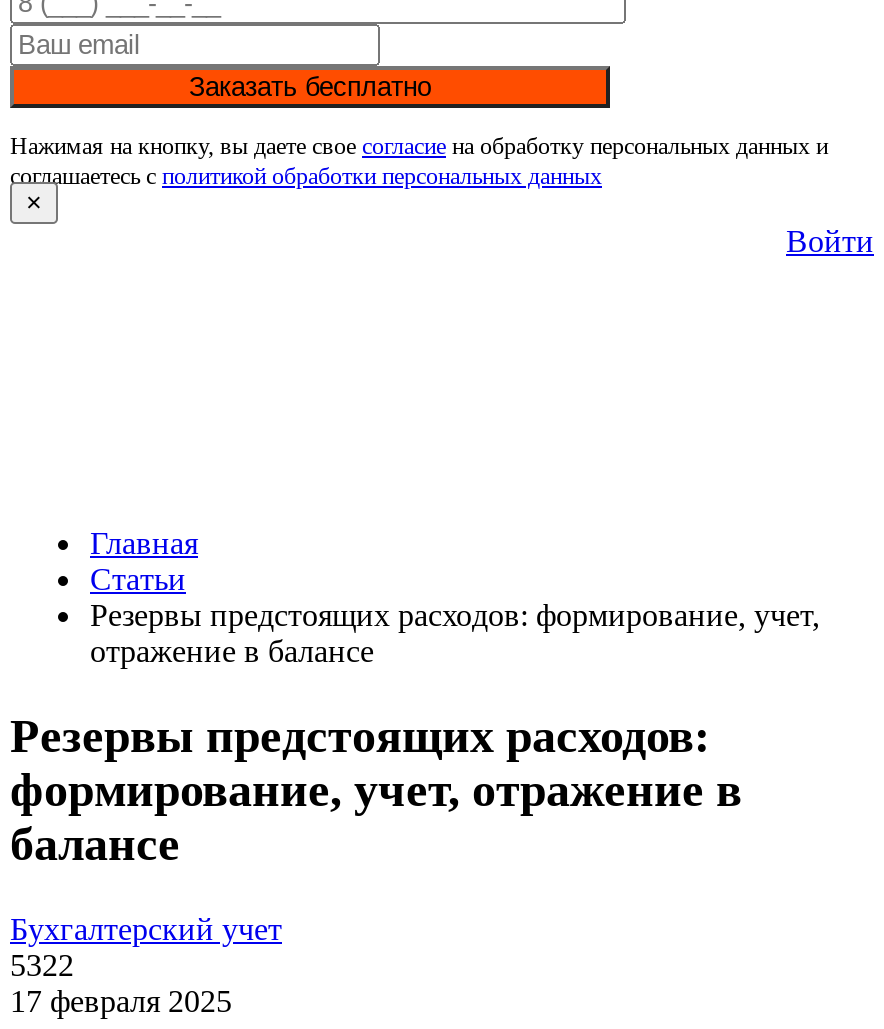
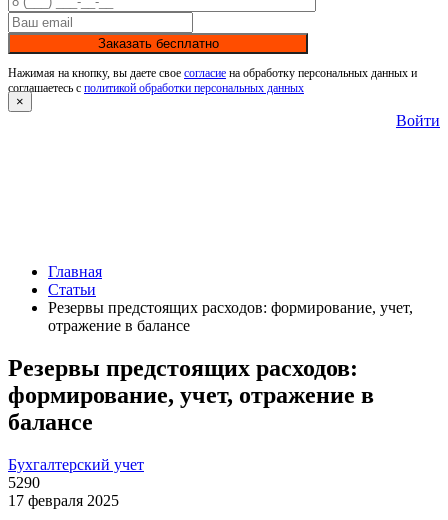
[10,948,74,982] 5322 -> [8,474,40,491] 5290

